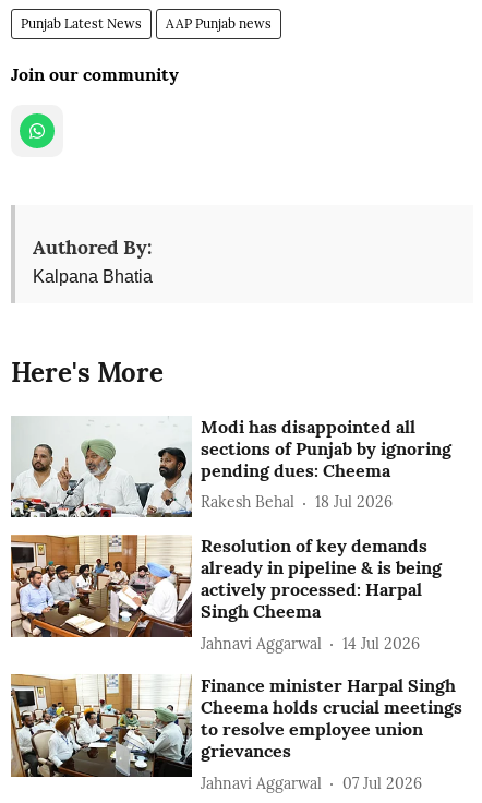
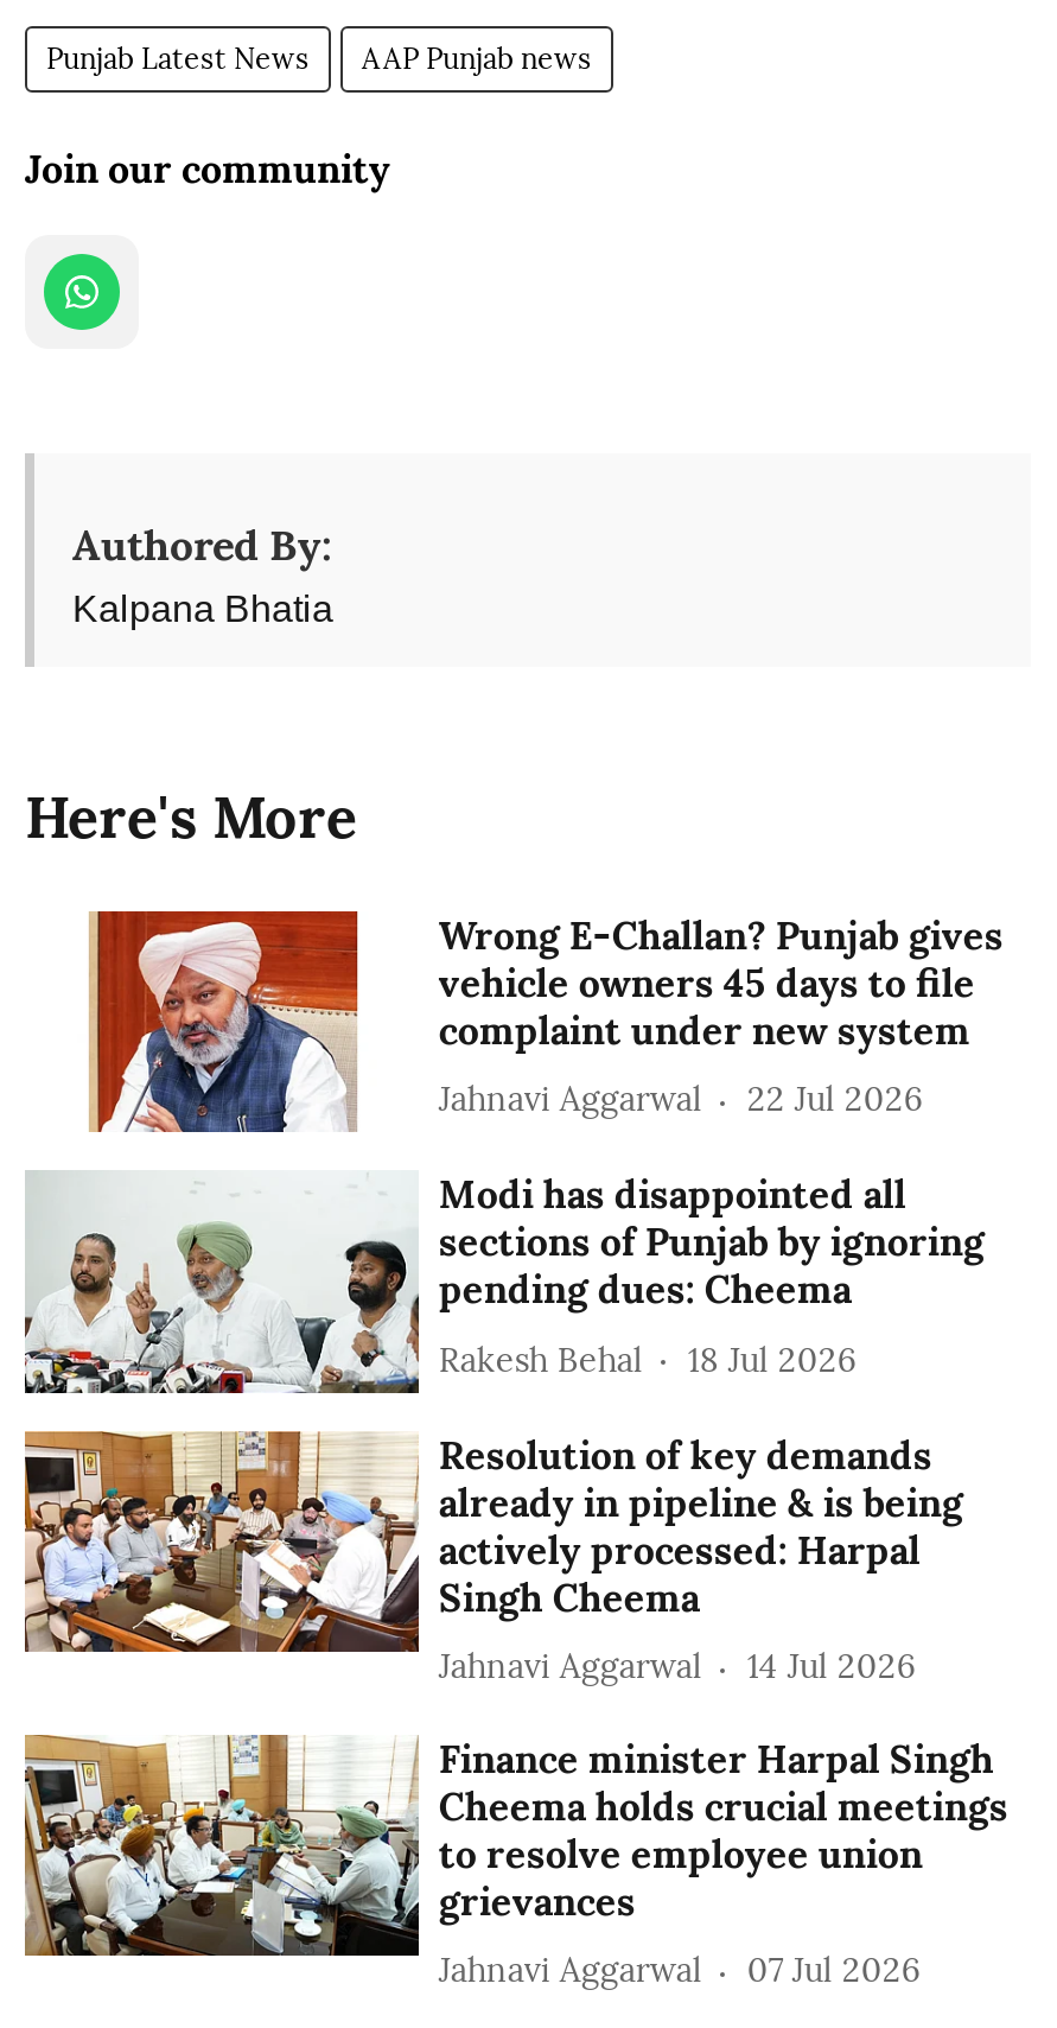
none -> [87,909,1003,1134] [image] | Wrong E-Challan? Punjab gives | vehicle owners 45 days to file | complaint under new system | Jahnavi Aggarwal | 22 Jul 2026

